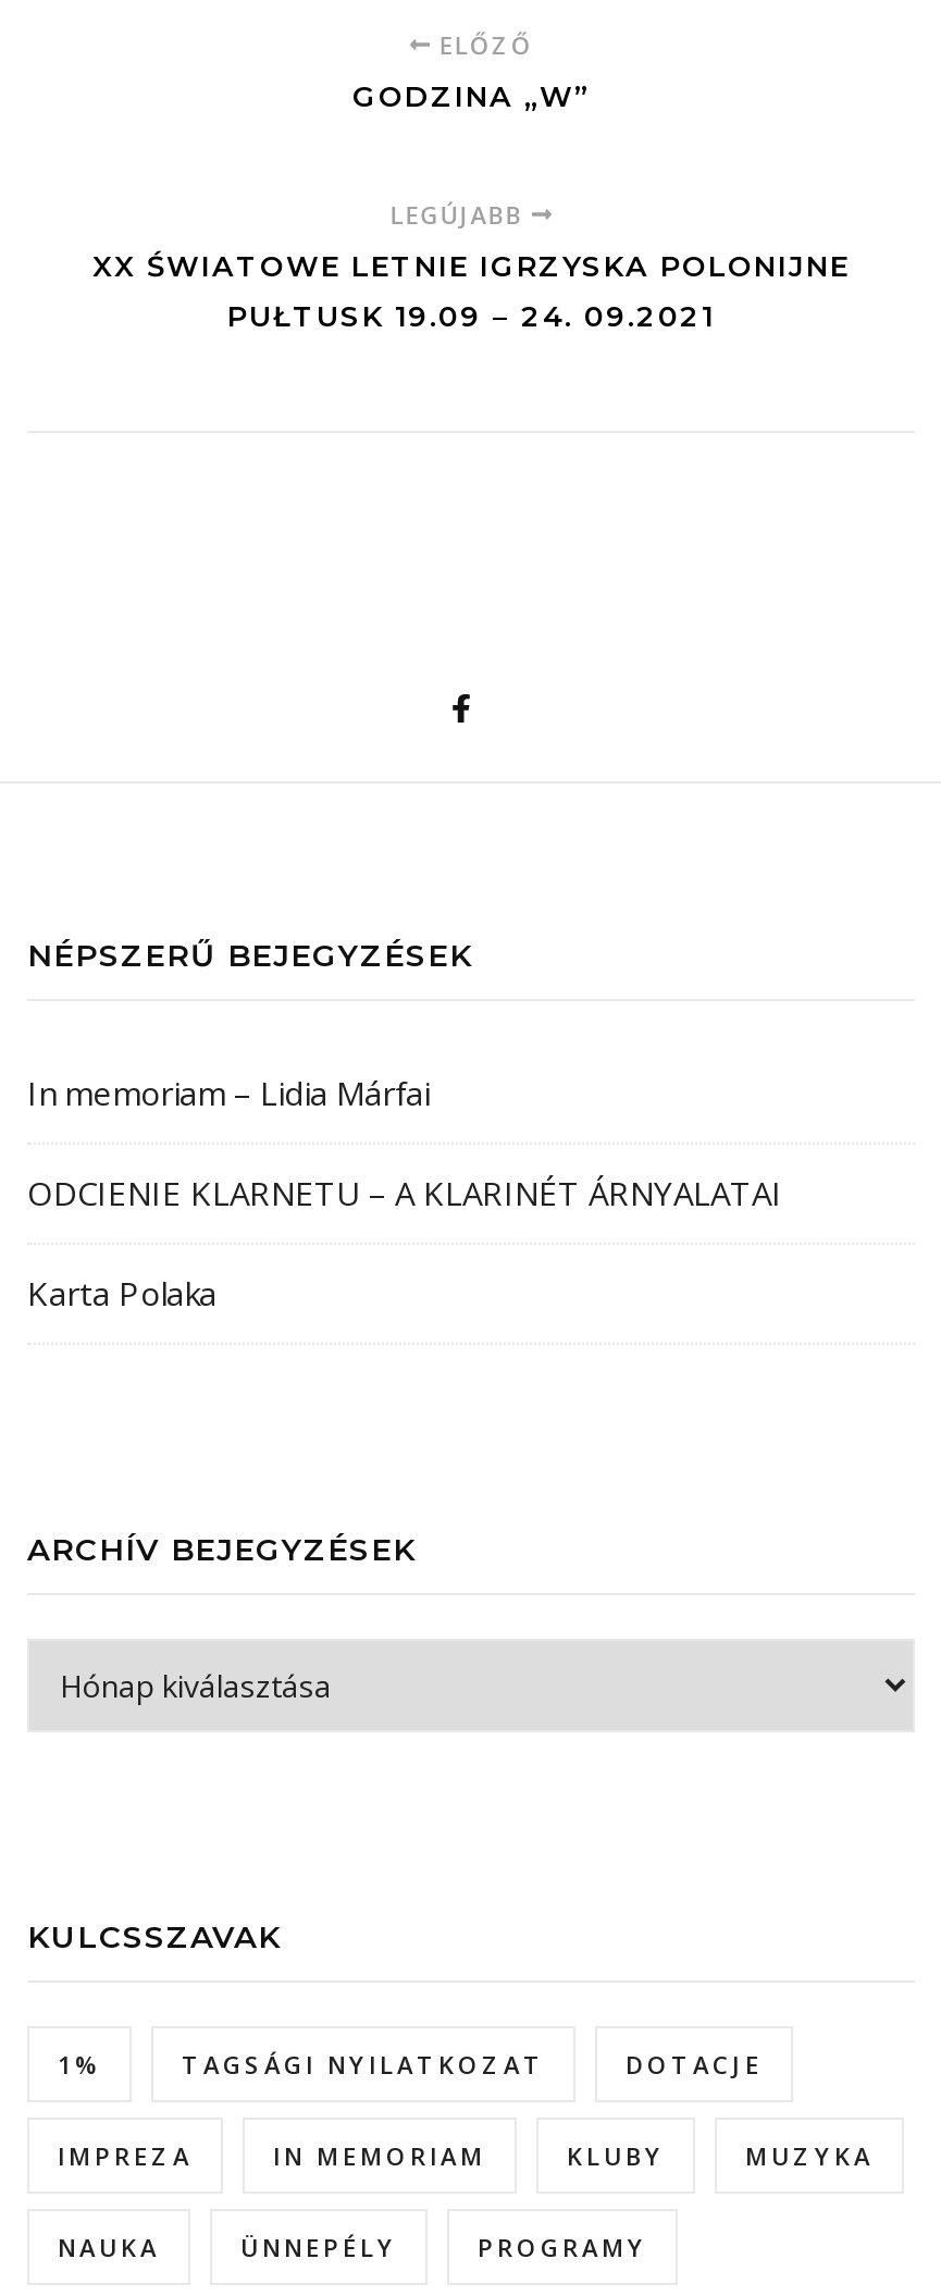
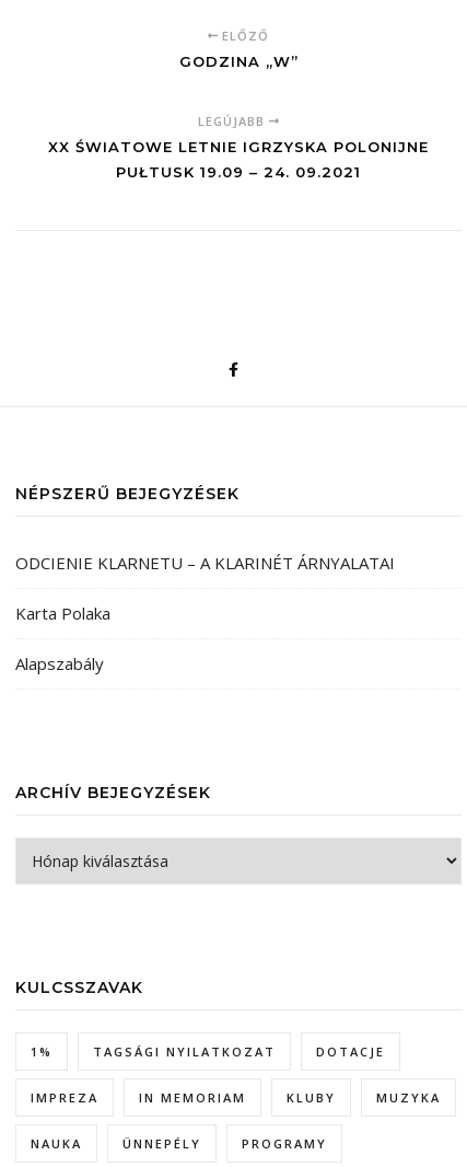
[27,1071,430,1114] In memoriam – Lidia Márfai -> none
moved [27,1171,782,1314] -> [15,552,395,624]: ODCIENIE KLARNETU – A KLARINÉT ÁRNYALATAI | Karta Polaka
none -> [15,652,104,674] Alapszabály

